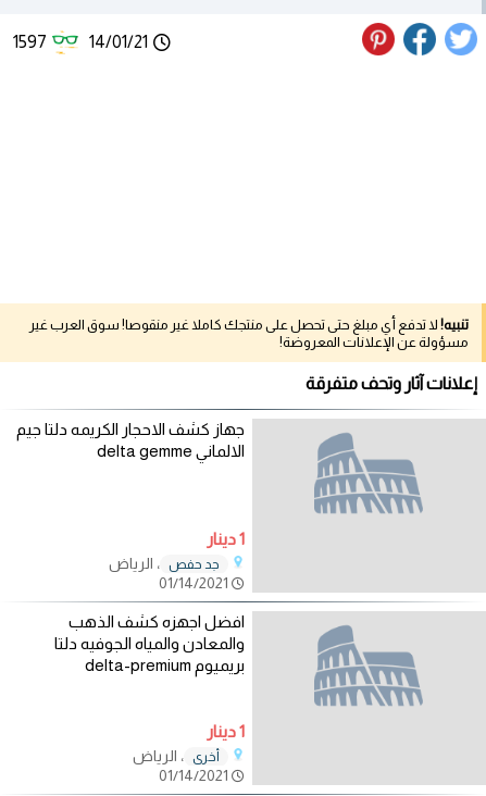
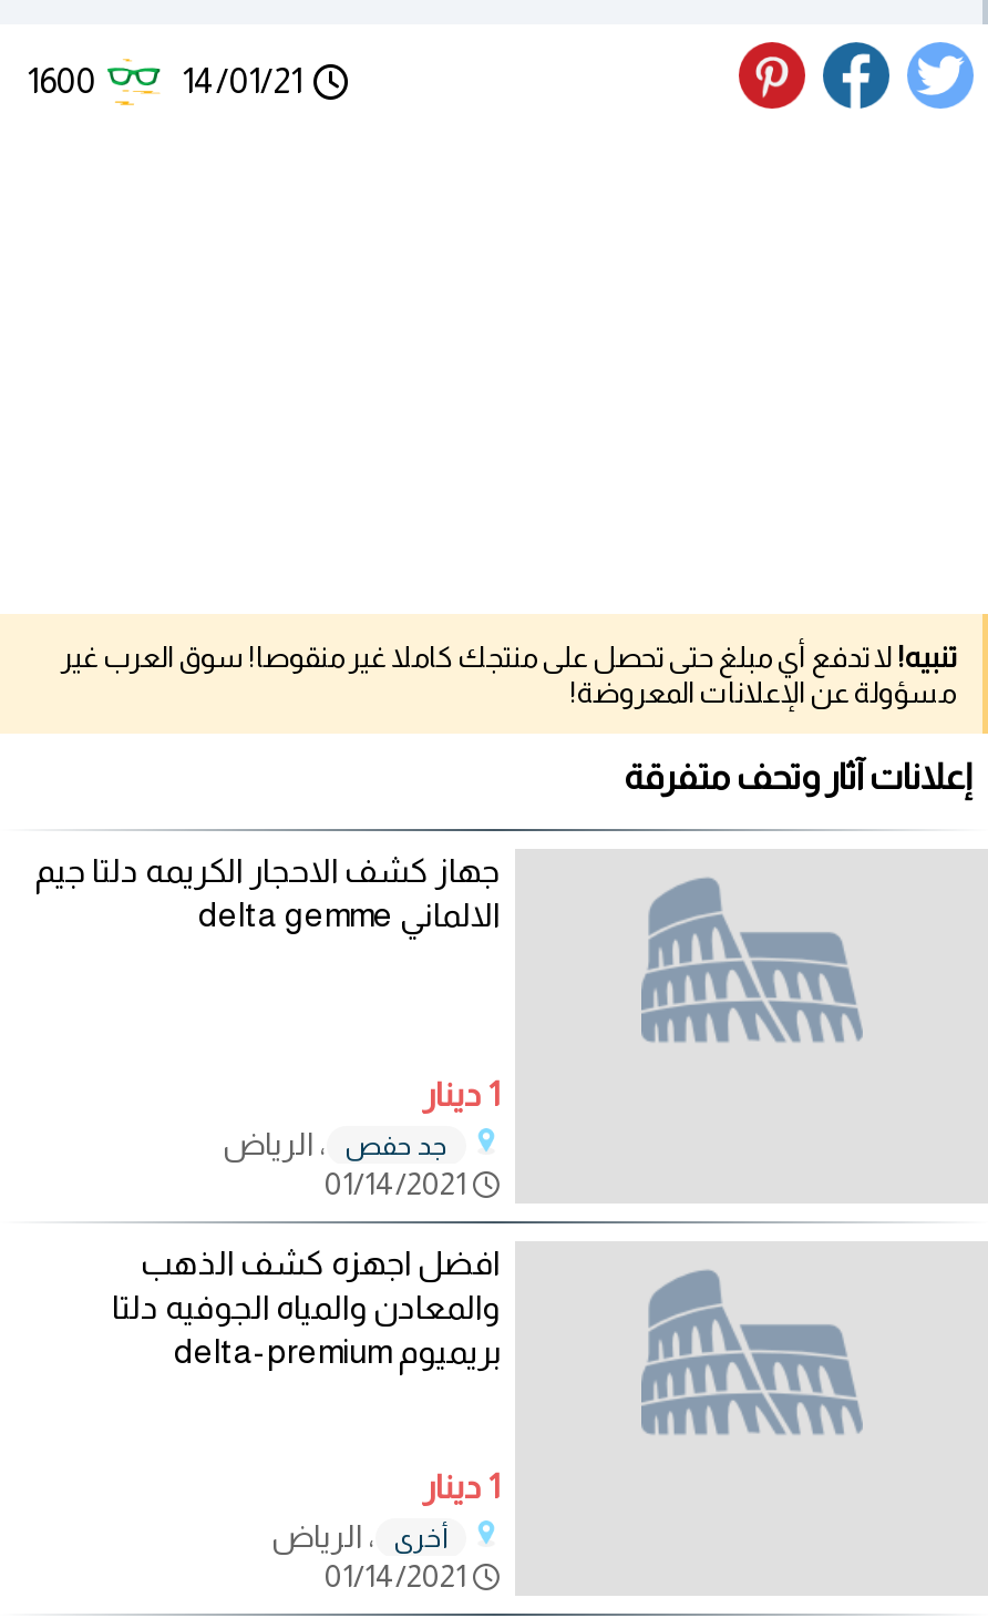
[13,33,47,51] 1597 -> [28,62,96,100] 1600

